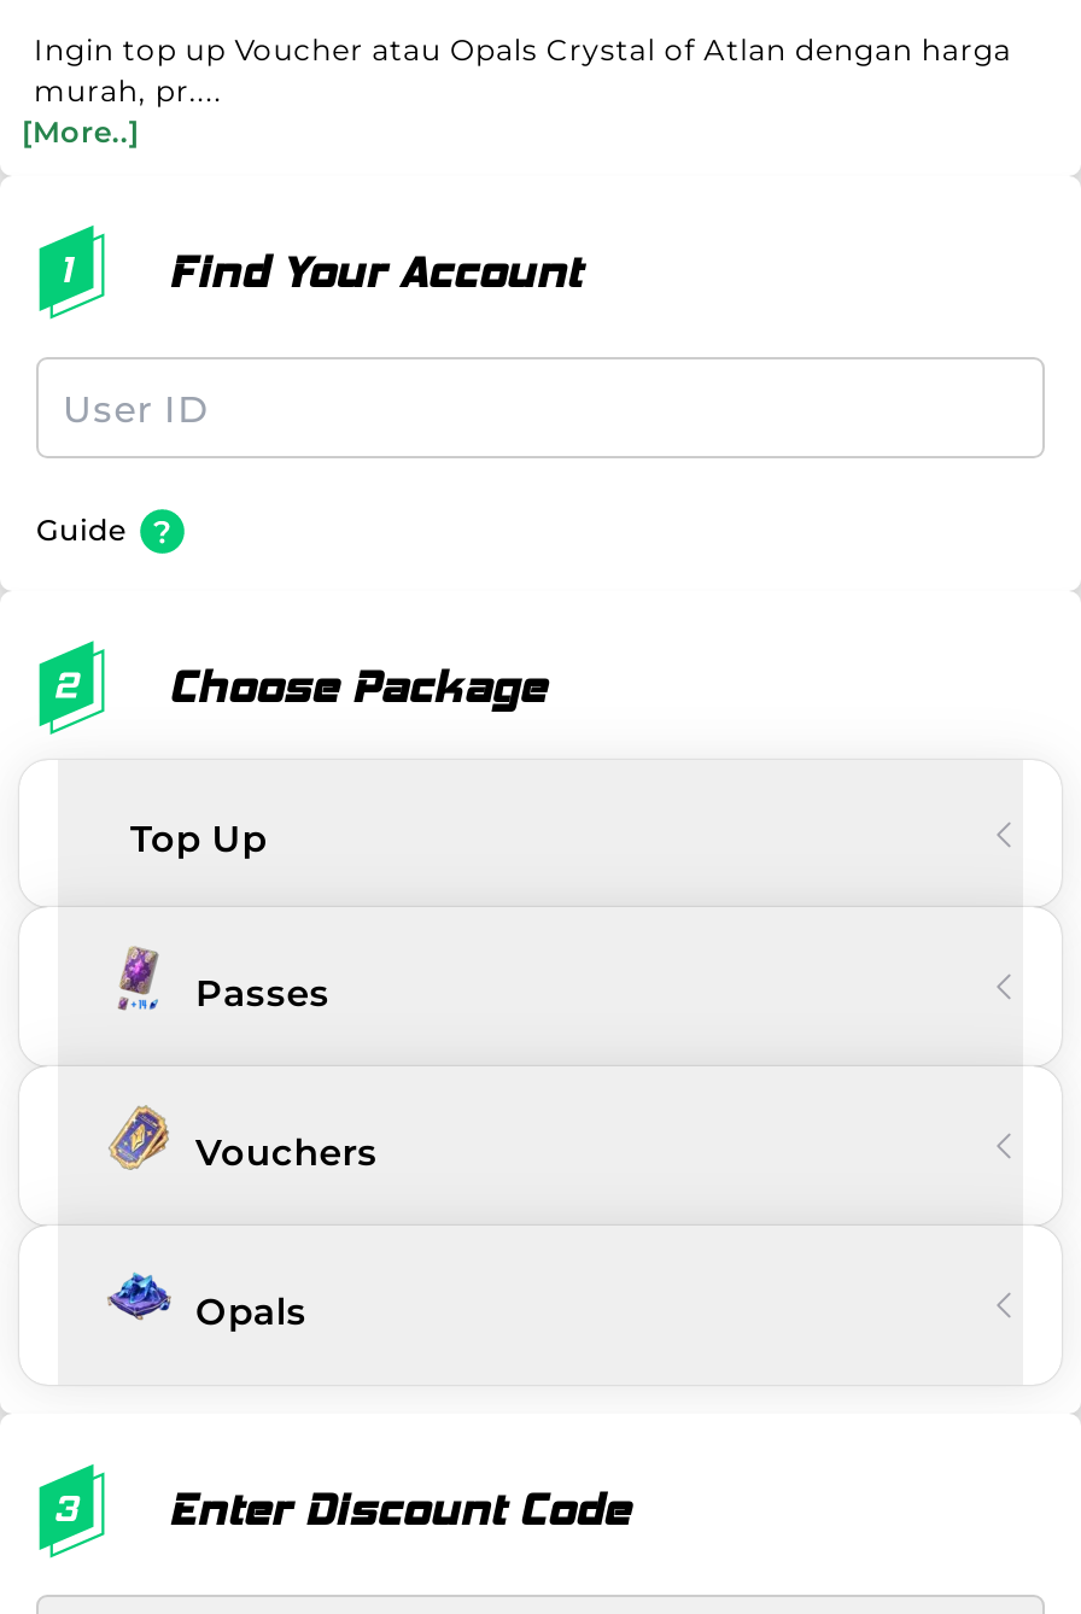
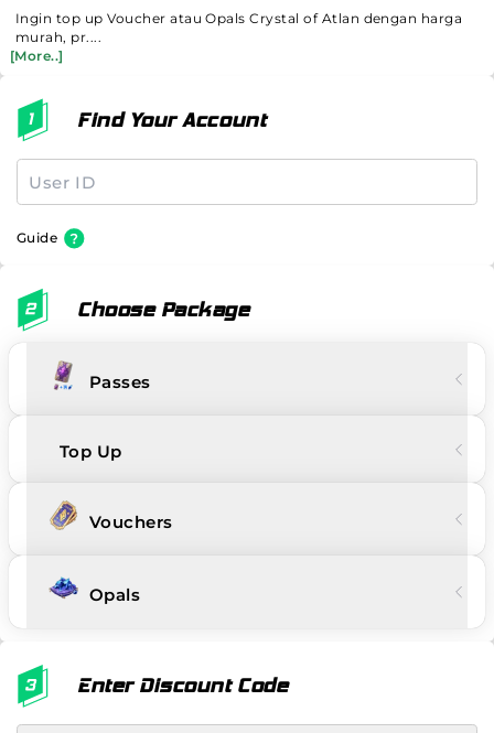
moved [130,815,267,861] -> [60,441,122,462]: Top Up
moved [195,969,330,1014] -> [89,371,151,392]: Passes

